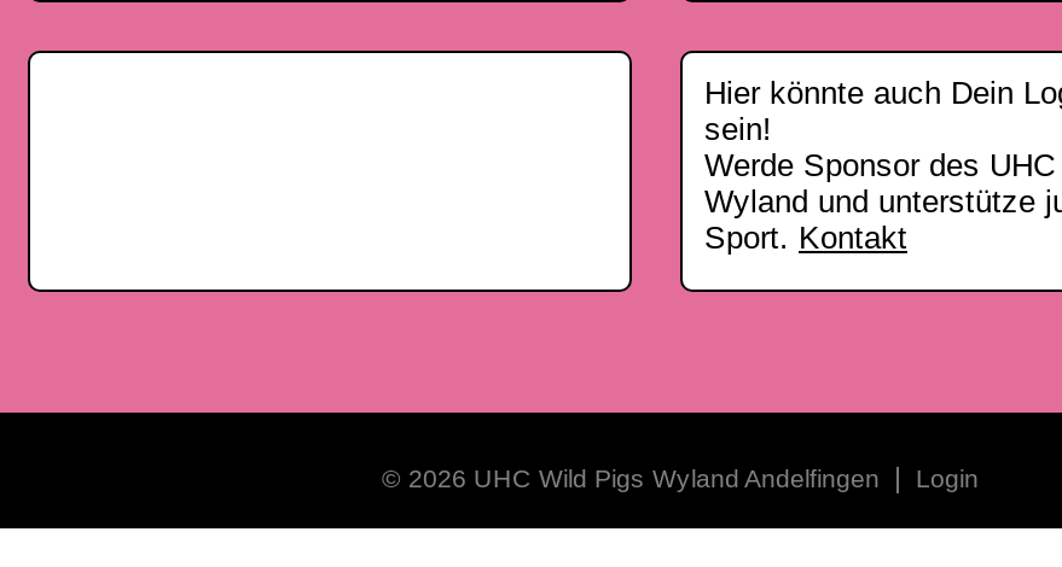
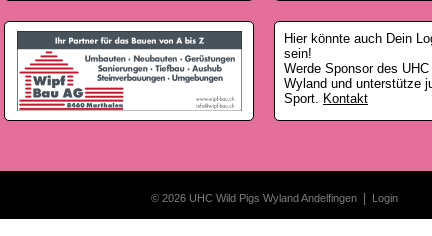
none -> [16,30,243,111] [image]

